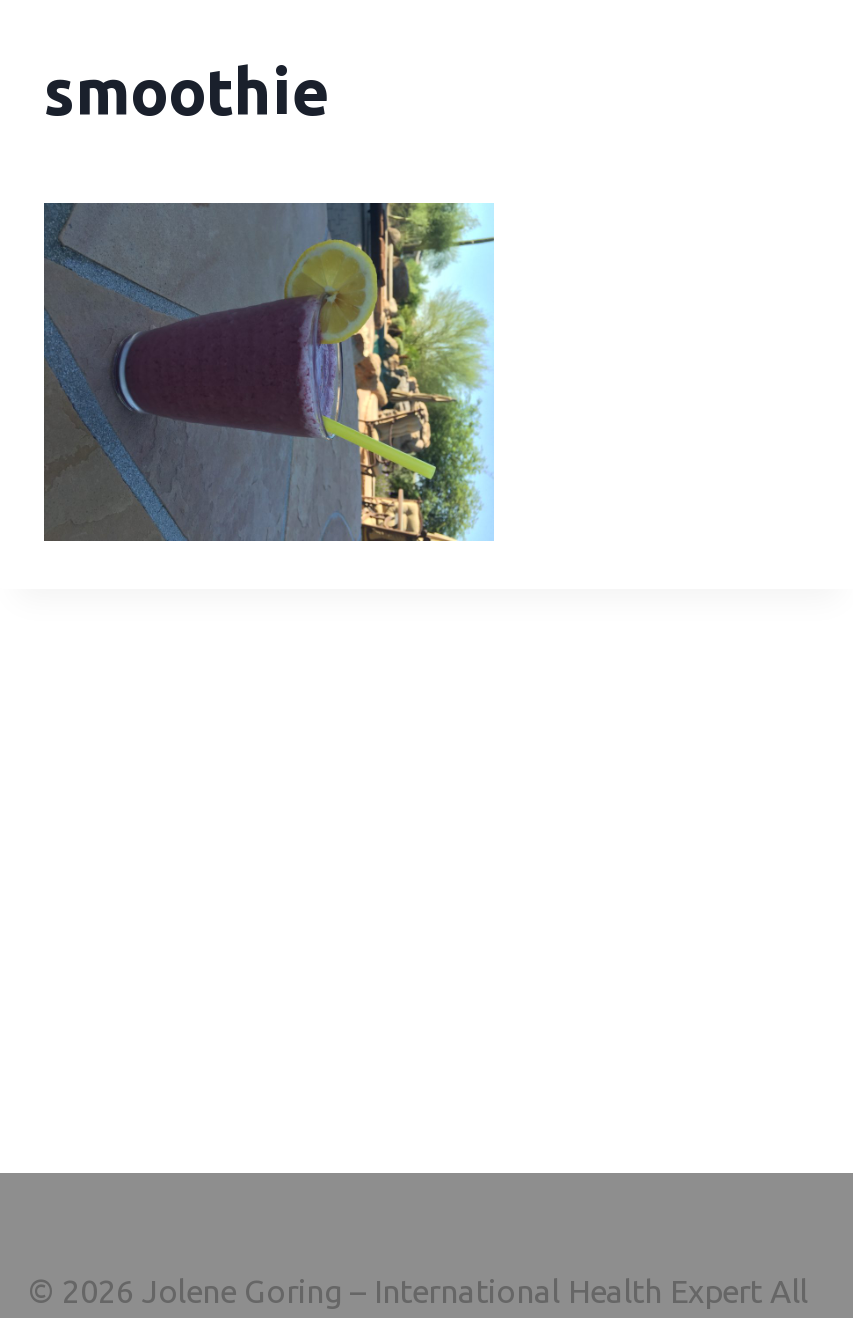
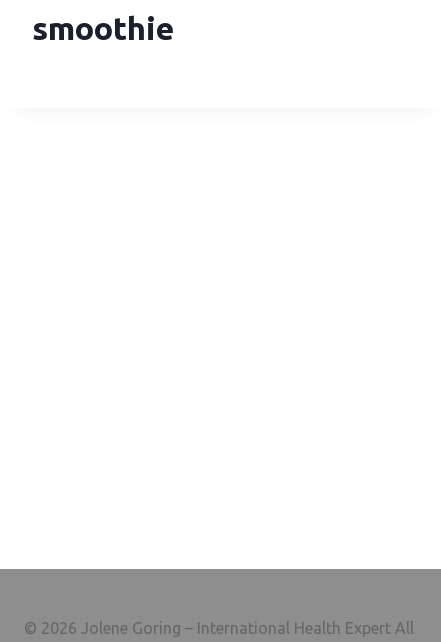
[42,200,496,544] [image] -> none

